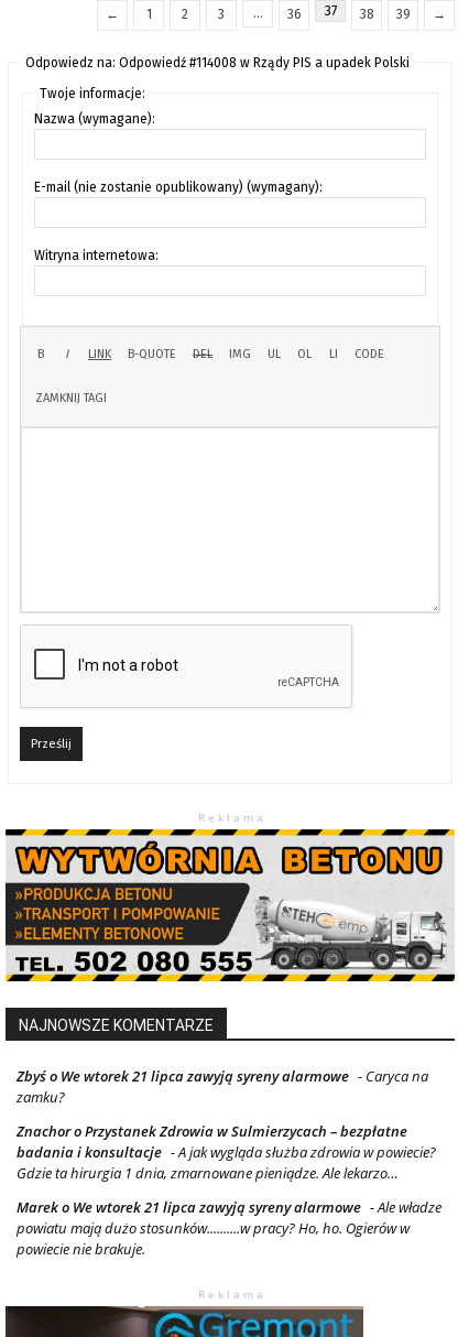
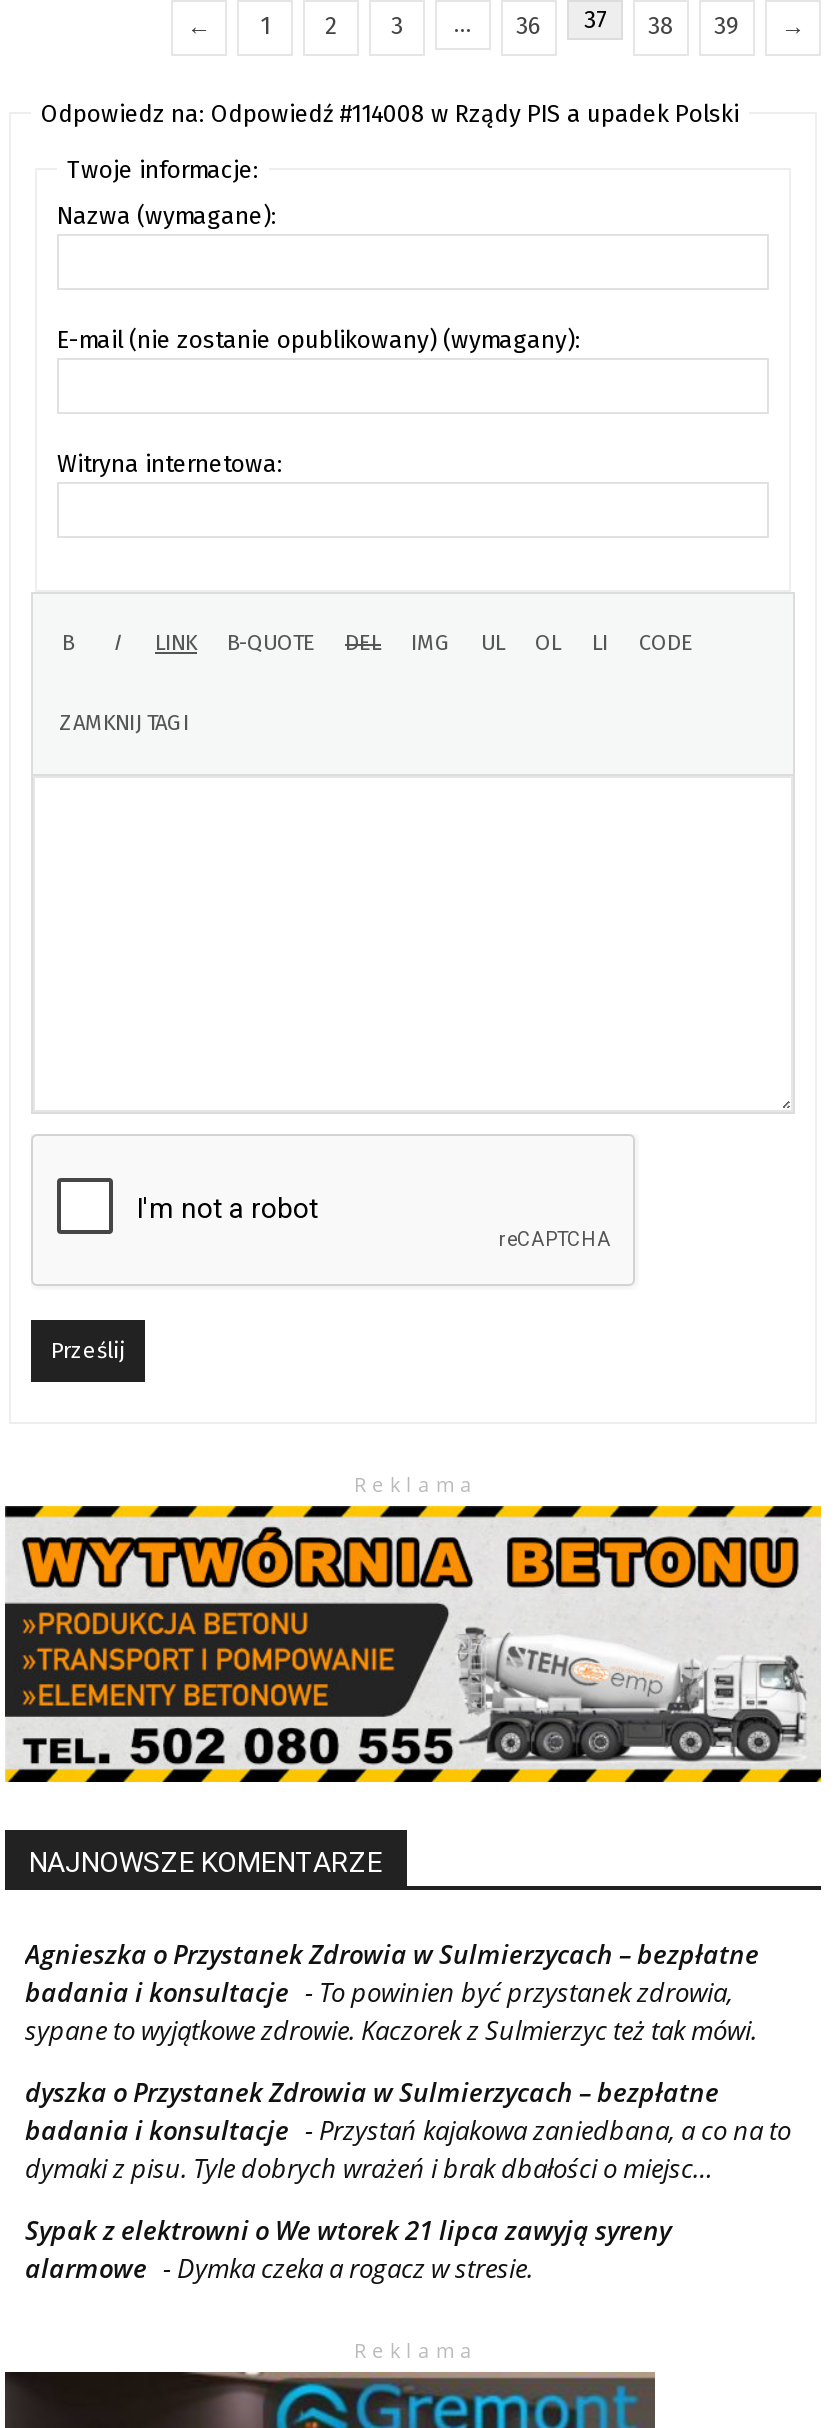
[17,1066,428,1107] Zbyś o We wtorek 21 lipca zawyją syreny alarmowe - Caryca na | zamku? -> [25,1936,759,2048] Agnieszka o Przystanek Zdrowia w Sulmierzycach – bezpłatne | badania i konsultacje - To powinien być przystanek zdrowia, | sypane to wyjątkowe zdrowie. Kaczorek z Sulmierzyc też tak mówi.
[17,1121,436,1183] Znachor o Przystanek Zdrowia w Sulmierzycach – bezpłatne | badania i konsultacje - A jak wygląda służba zdrowia w powiecie? | Gdzie ta hirurgia 1 dnia, zmarnowane pieniądze. Ale lekarzo… -> [25,2074,791,2186] dyszka o Przystanek Zdrowia w Sulmierzycach – bezpłatne | badania i konsultacje - Przystań kajakowa zaniedbana, a co na to | dymaki z pisu. Tyle dobrych wrażeń i brak dbałości o miejsc…
[17,1197,441,1259] Marek o We wtorek 21 lipca zawyją syreny alarmowe - Ale władze | powiatu mają dużo stosunków..........w pracy? Ho, ho. Ogierów w | powiecie nie brakuje. -> [25,2212,671,2286] Sypak z elektrowni o We wtorek 21 lipca zawyją syreny | alarmowe - Dymka czeka a rogacz w stresie.

